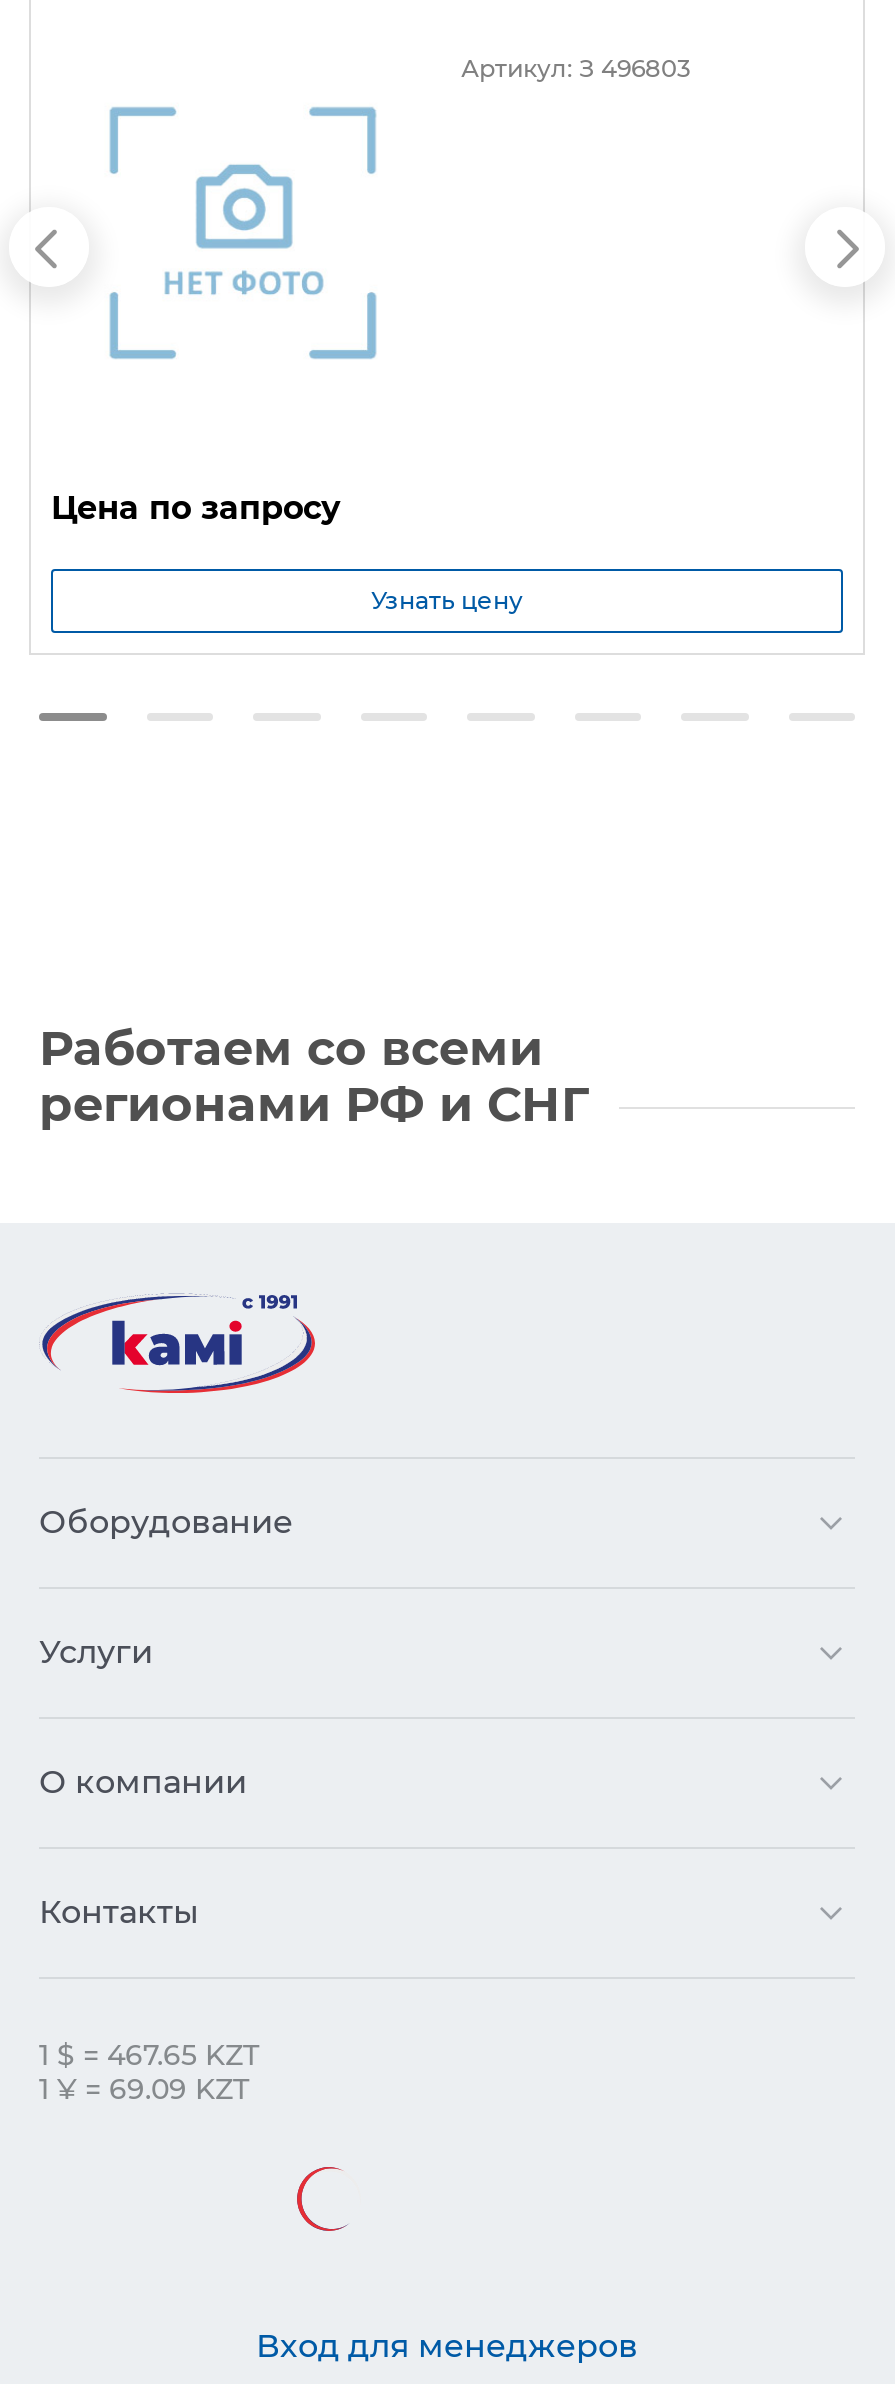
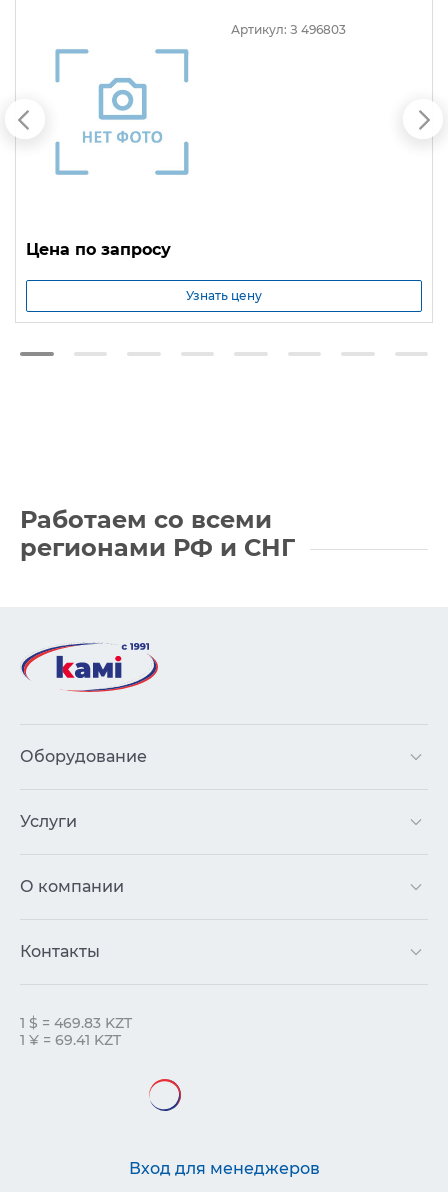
[39,2037,259,2073] 1 $ = 467.65 KZT -> [20,1014,132,1032] 1 $ = 469.83 KZT
[39,2071,249,2107] 1 ¥ = 69.09 KZT -> [20,1031,121,1049] 1 ¥ = 69.41 KZT
[295,2167,361,2233] [image] -> [149,1079,182,1112] [image]

